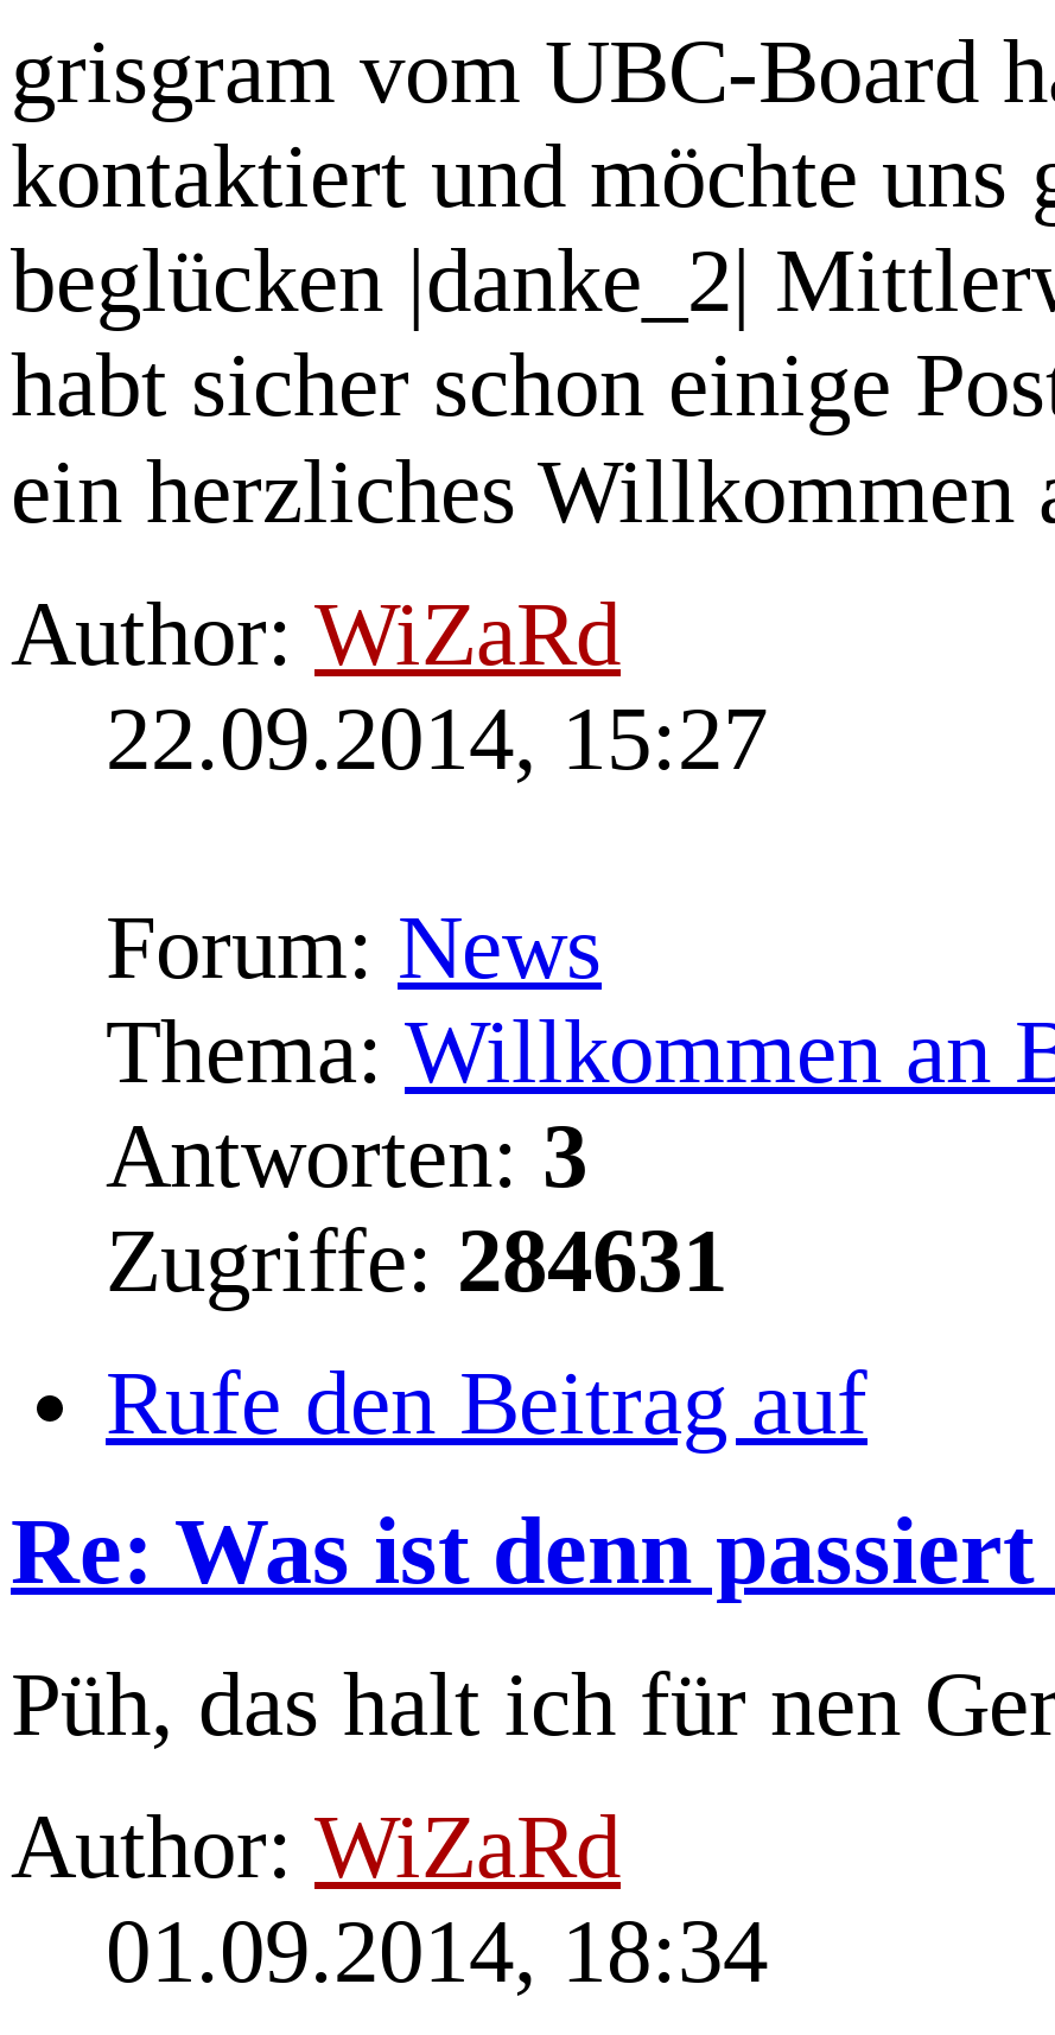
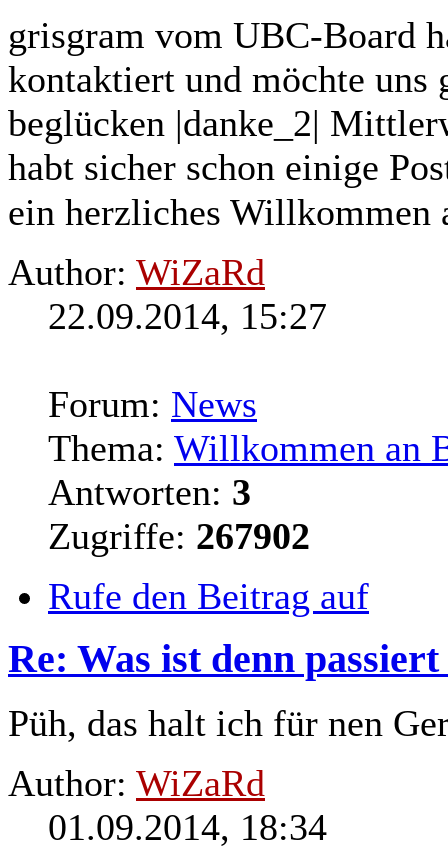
[106,1209,727,1309] Zugriffe: 284631 -> [48,515,310,557] Zugriffe: 267902

